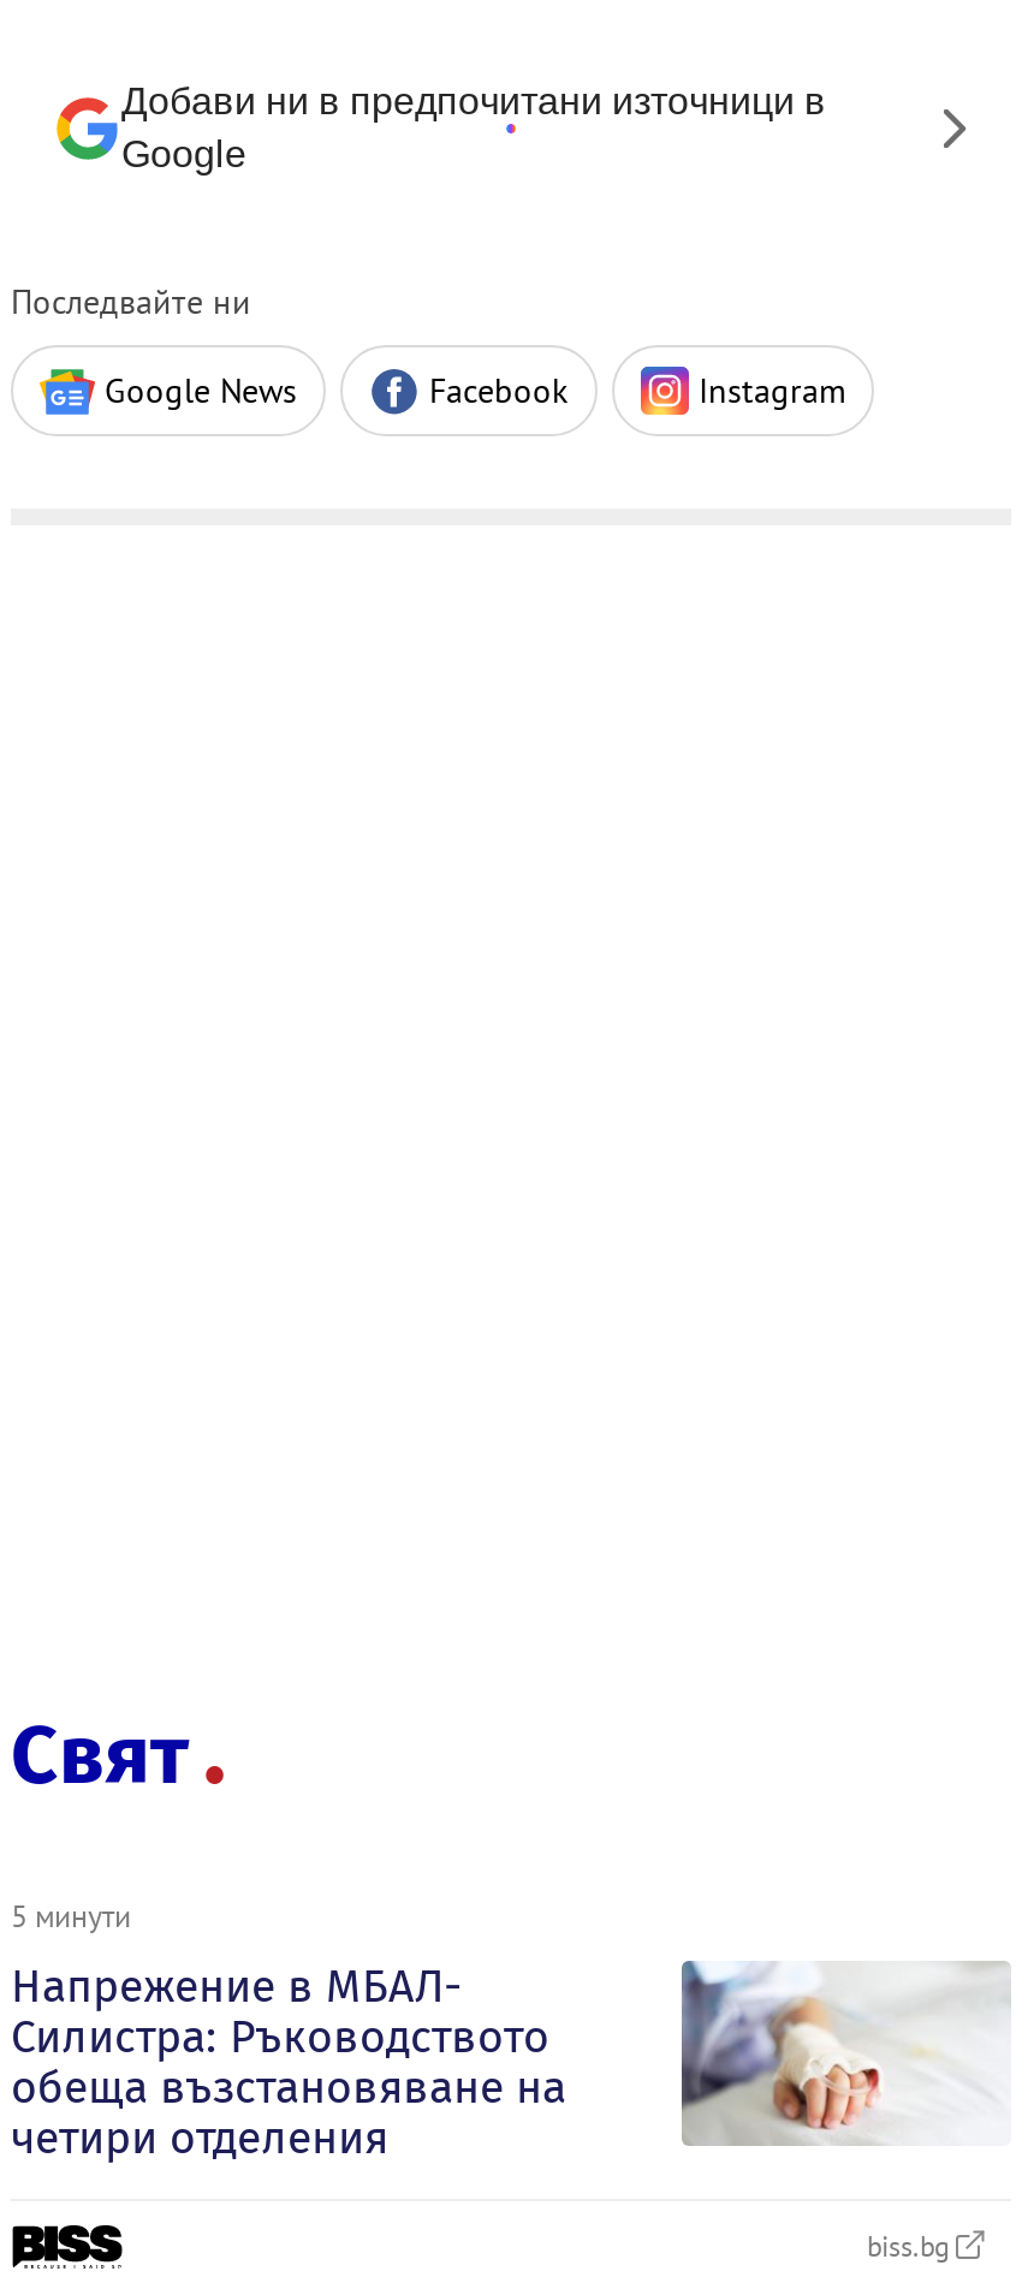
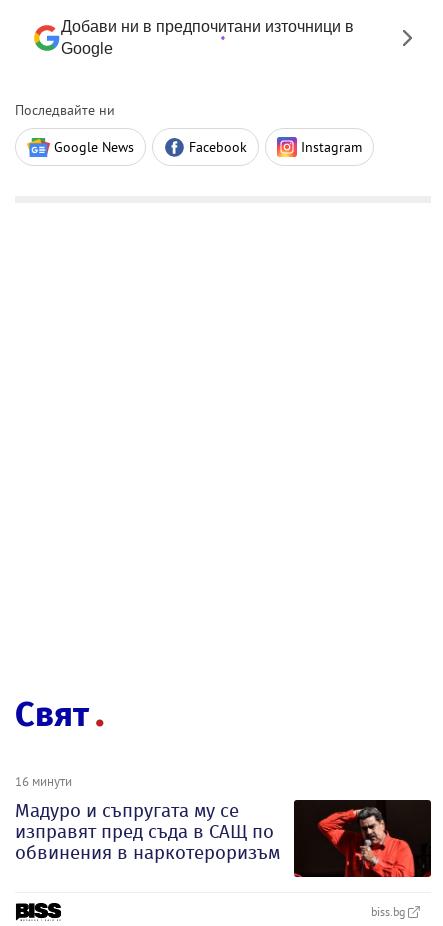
[11,1895,566,2164] 5 минути | Напрежение в МБАЛ- | Силистра: Ръководството | обеща възстановяване на | четири отделения -> [15,773,280,864] 16 минути | Мадуро и съпругата му се | изправят пред съда в САЩ по | обвинения в наркотероризъм
[679,1958,1011,2146] [image] -> [294,799,432,878] [image]

